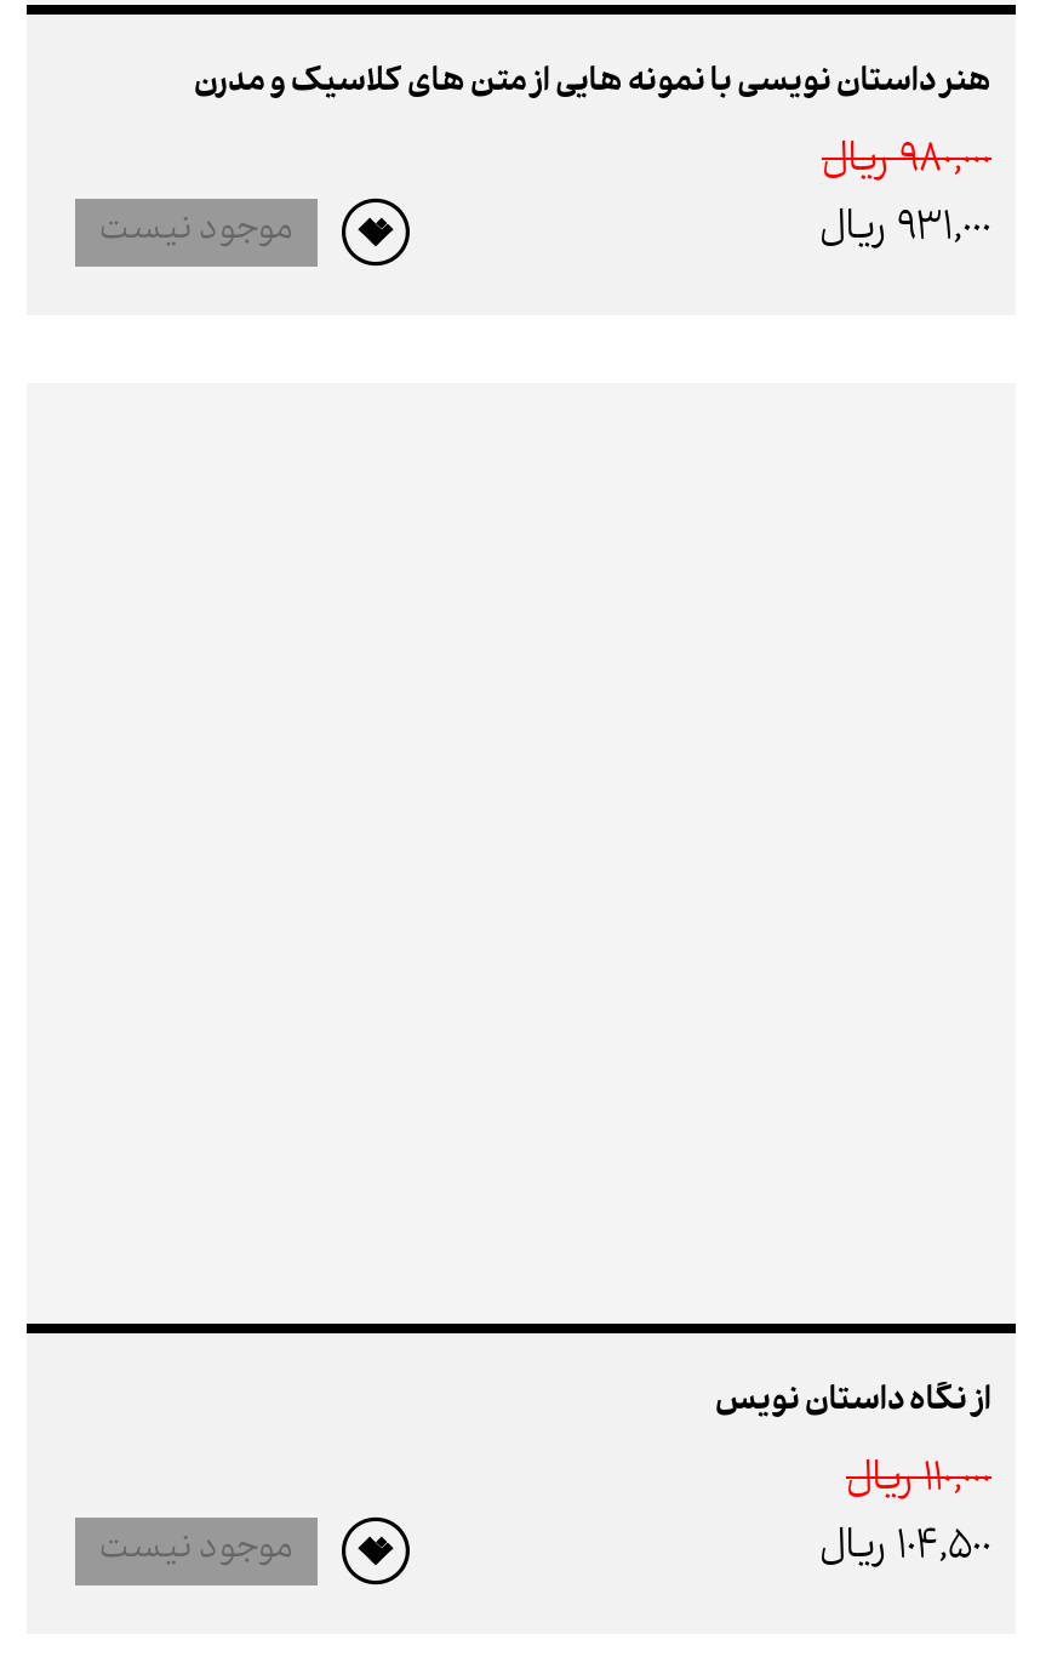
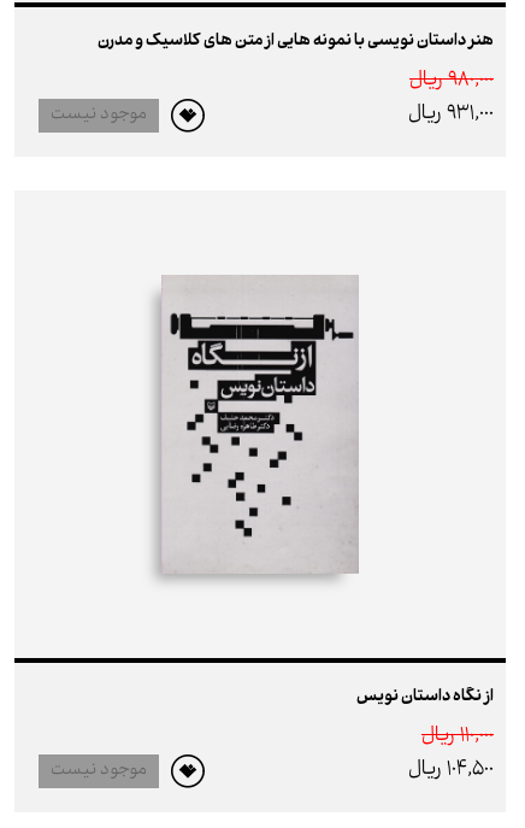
none -> [153,275,359,582] [image]

